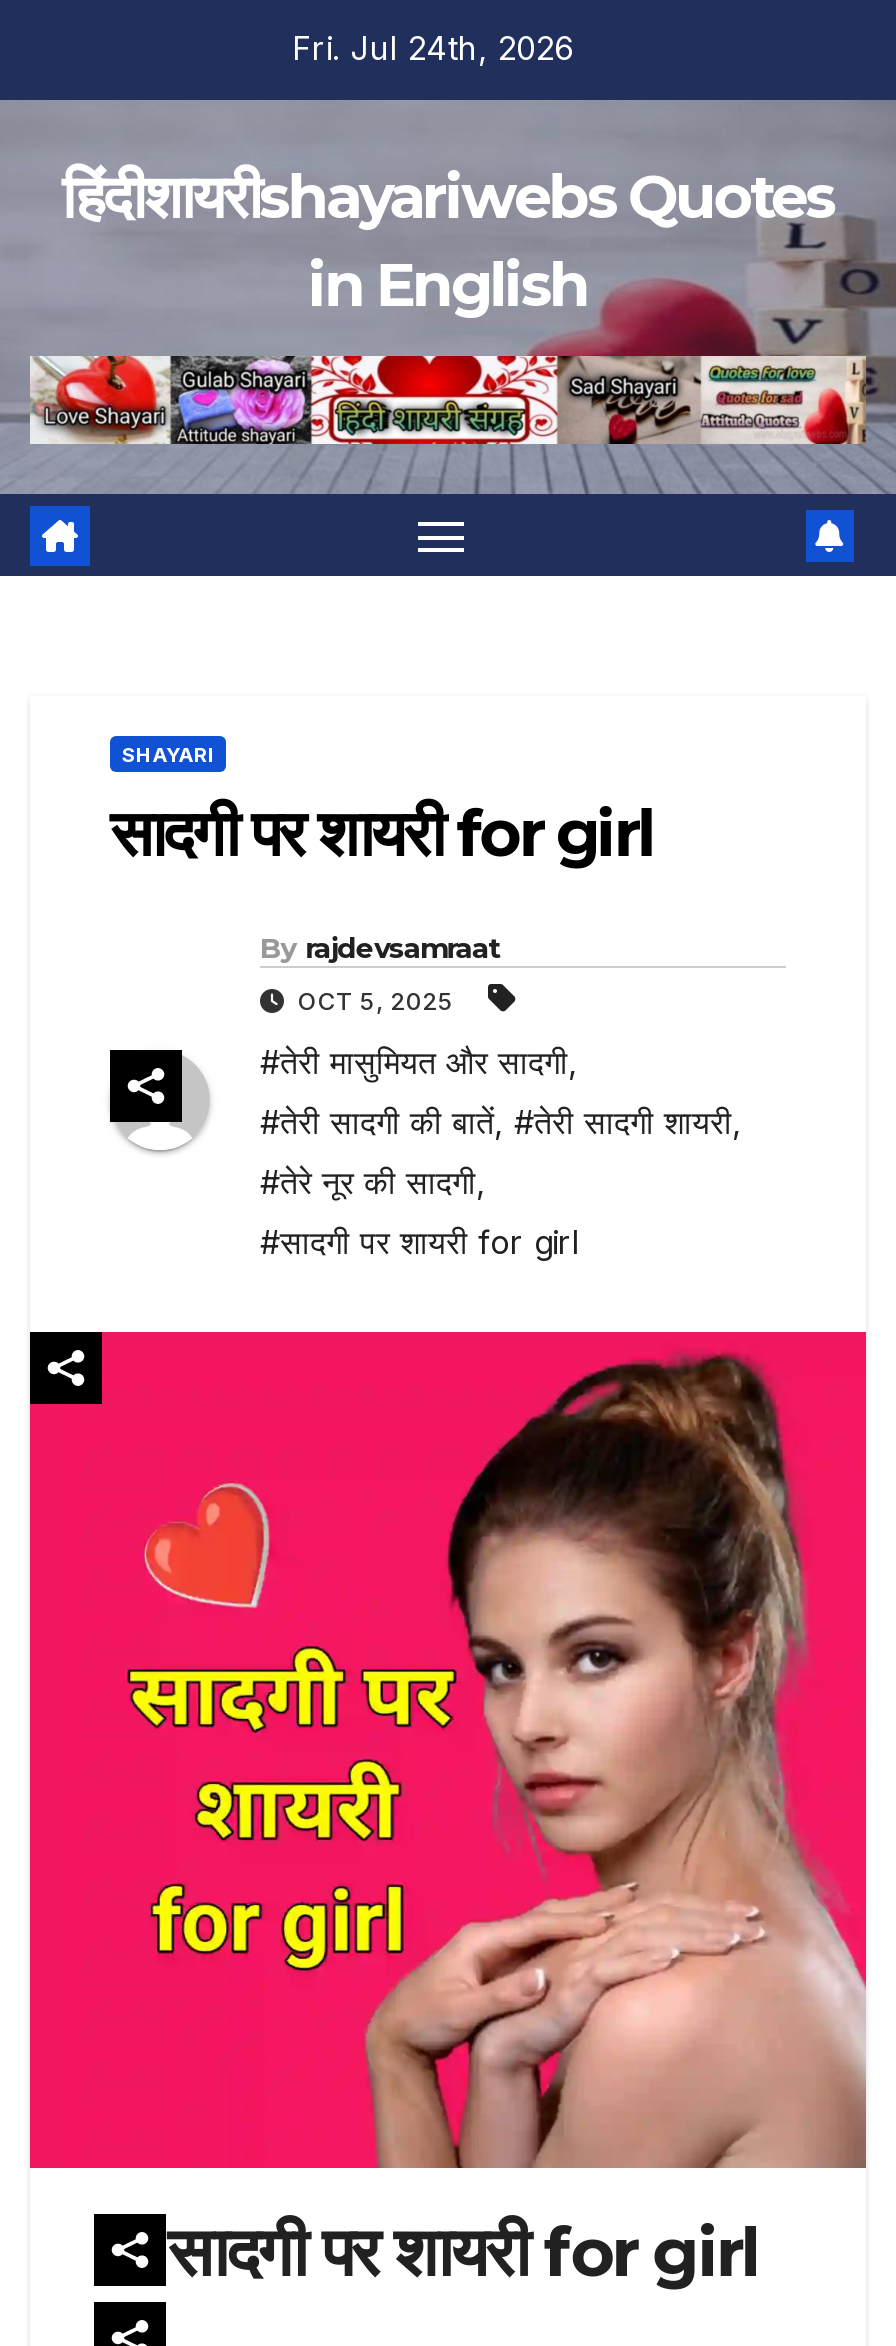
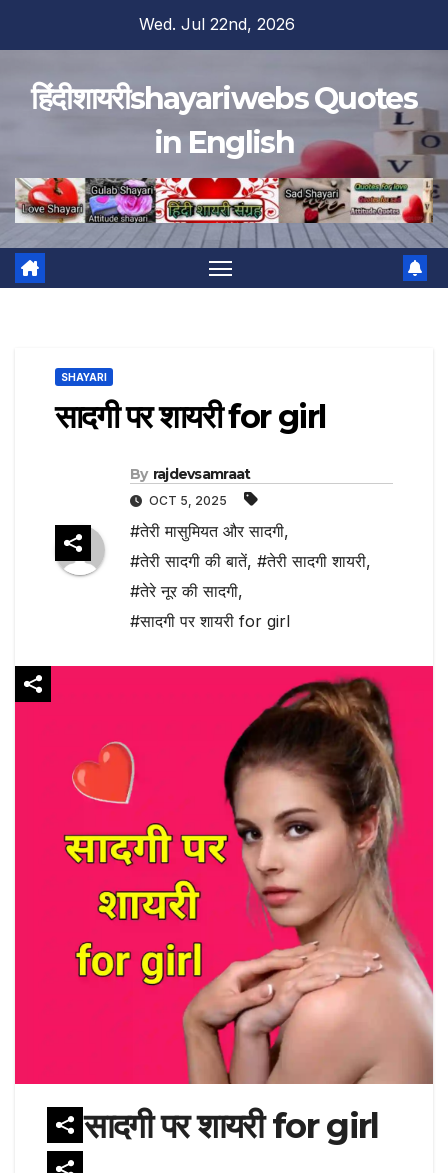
[292,28,574,68] Fri. Jul 24th, 2026 -> [138,14,294,34] Wed. Jul 22nd, 2026

